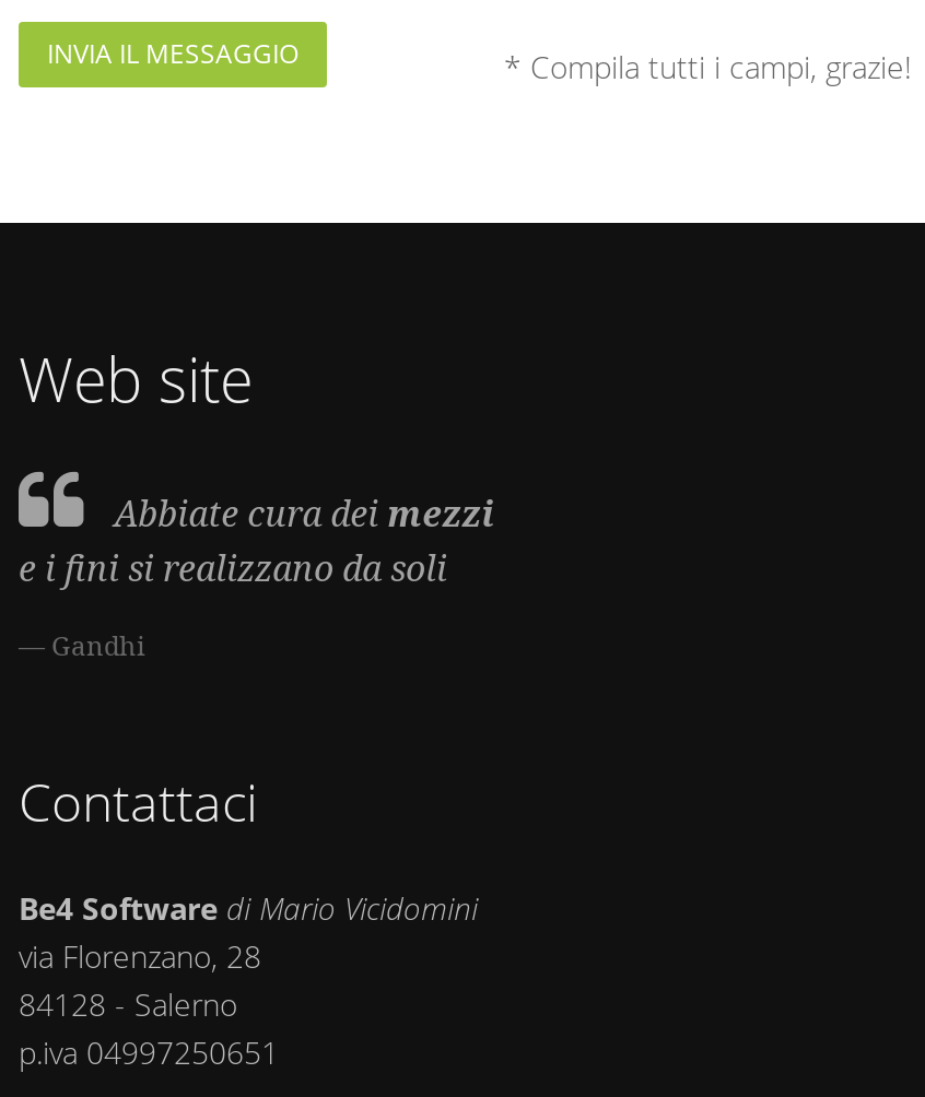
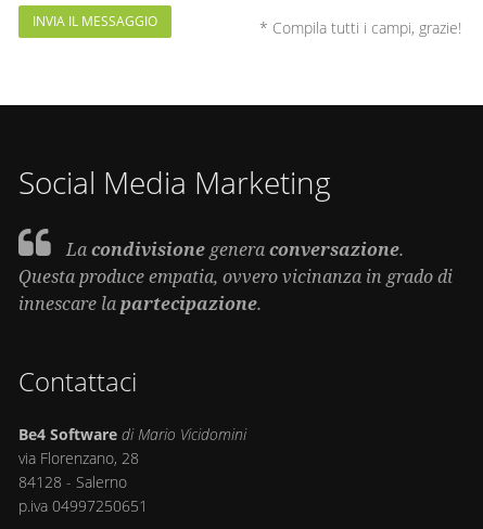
[19,337,494,664] Web site | Abbiate cura dei mezzi | e i fini si realizzano da soli | Gandhi -> [18,162,453,315] Social Media Marketing | La condivisione genera conversazione. | Questa produce empatia, ovvero vicinanza in grado di | innescare la partecipazione.

